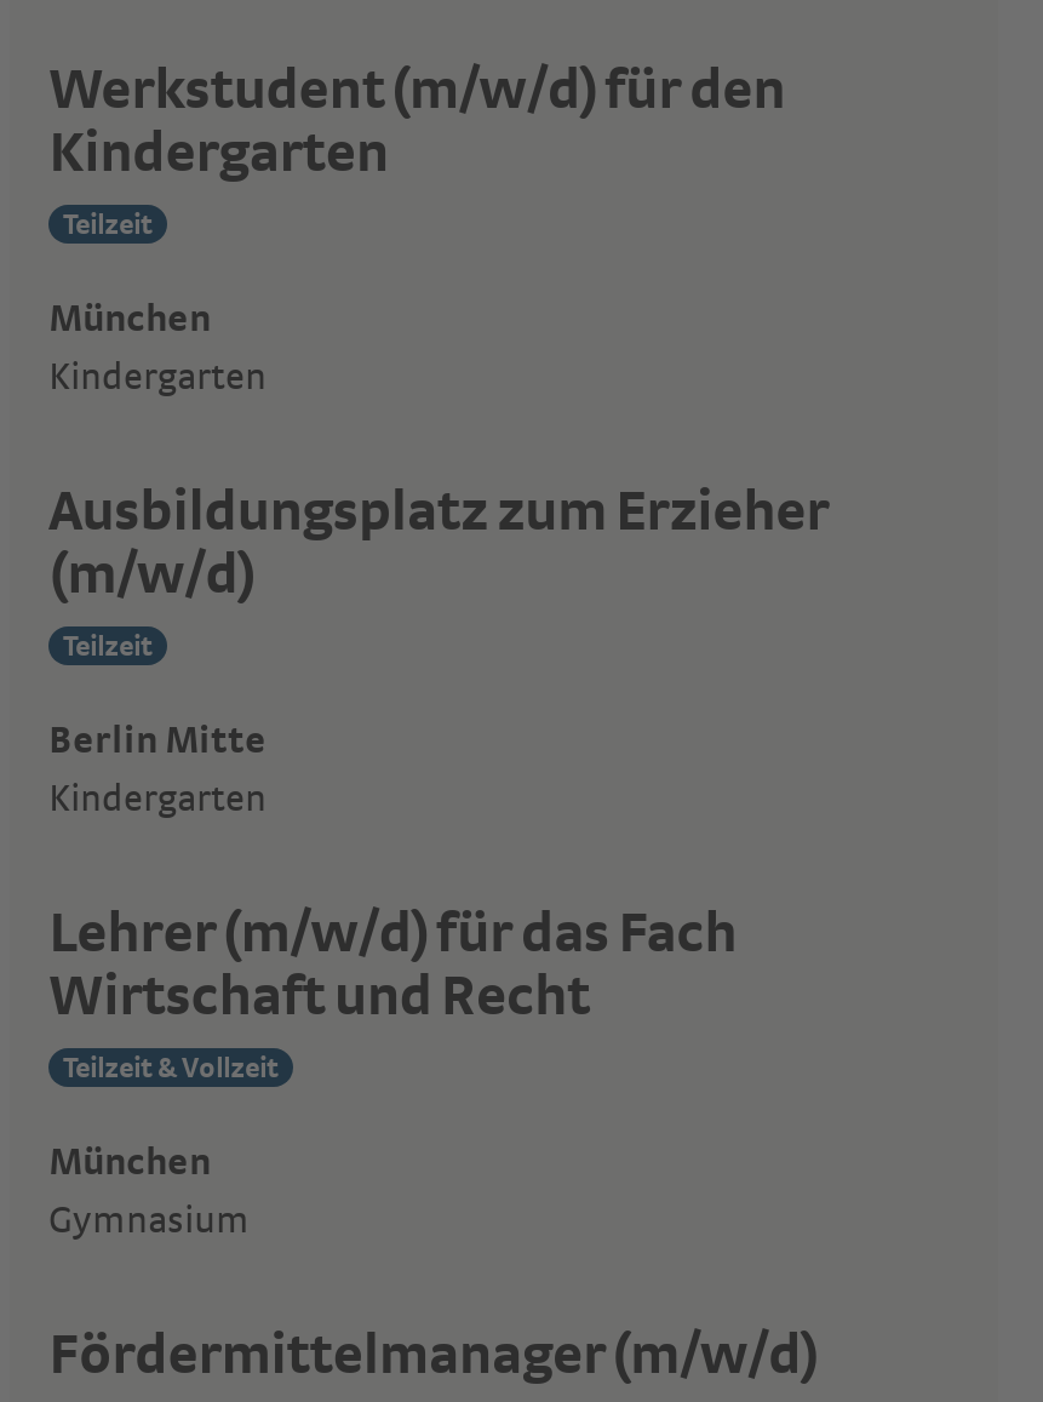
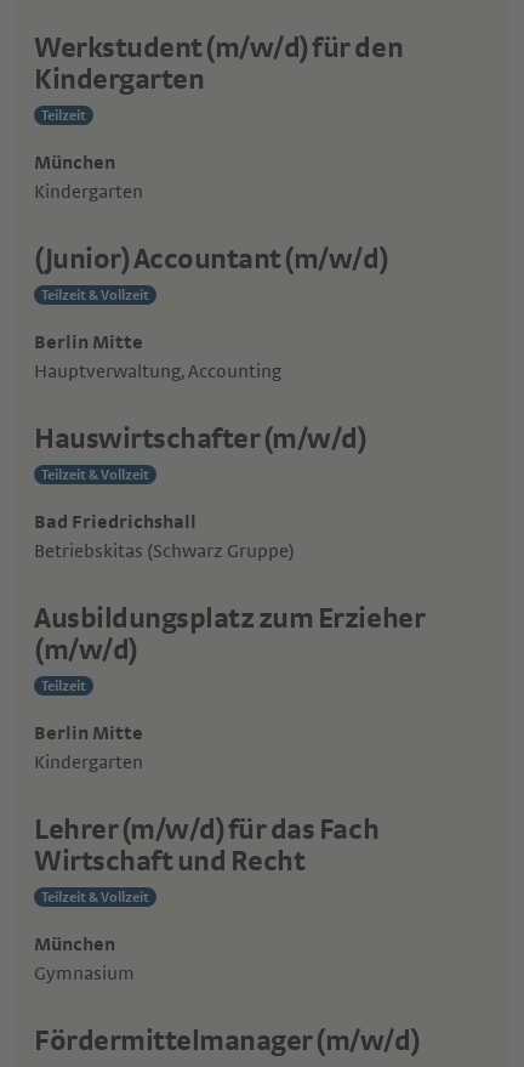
none -> [34,245,388,561] (Junior) Accountant (m/w/d) | Teilzeit & Vollzeit | Berlin Mitte | Hauptverwaltung, Accounting | Hauswirtschafter (m/w/d) | Teilzeit & Vollzeit | Bad Friedrichshall | Betriebskitas (Schwarz Gruppe)

